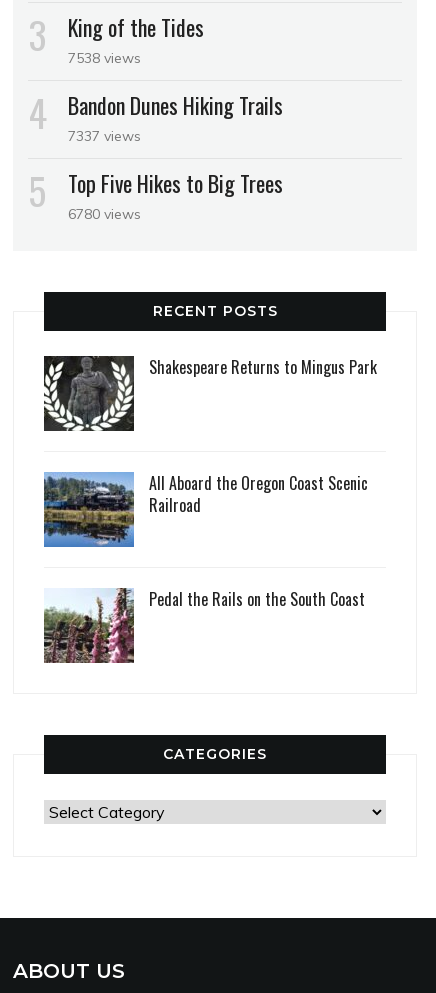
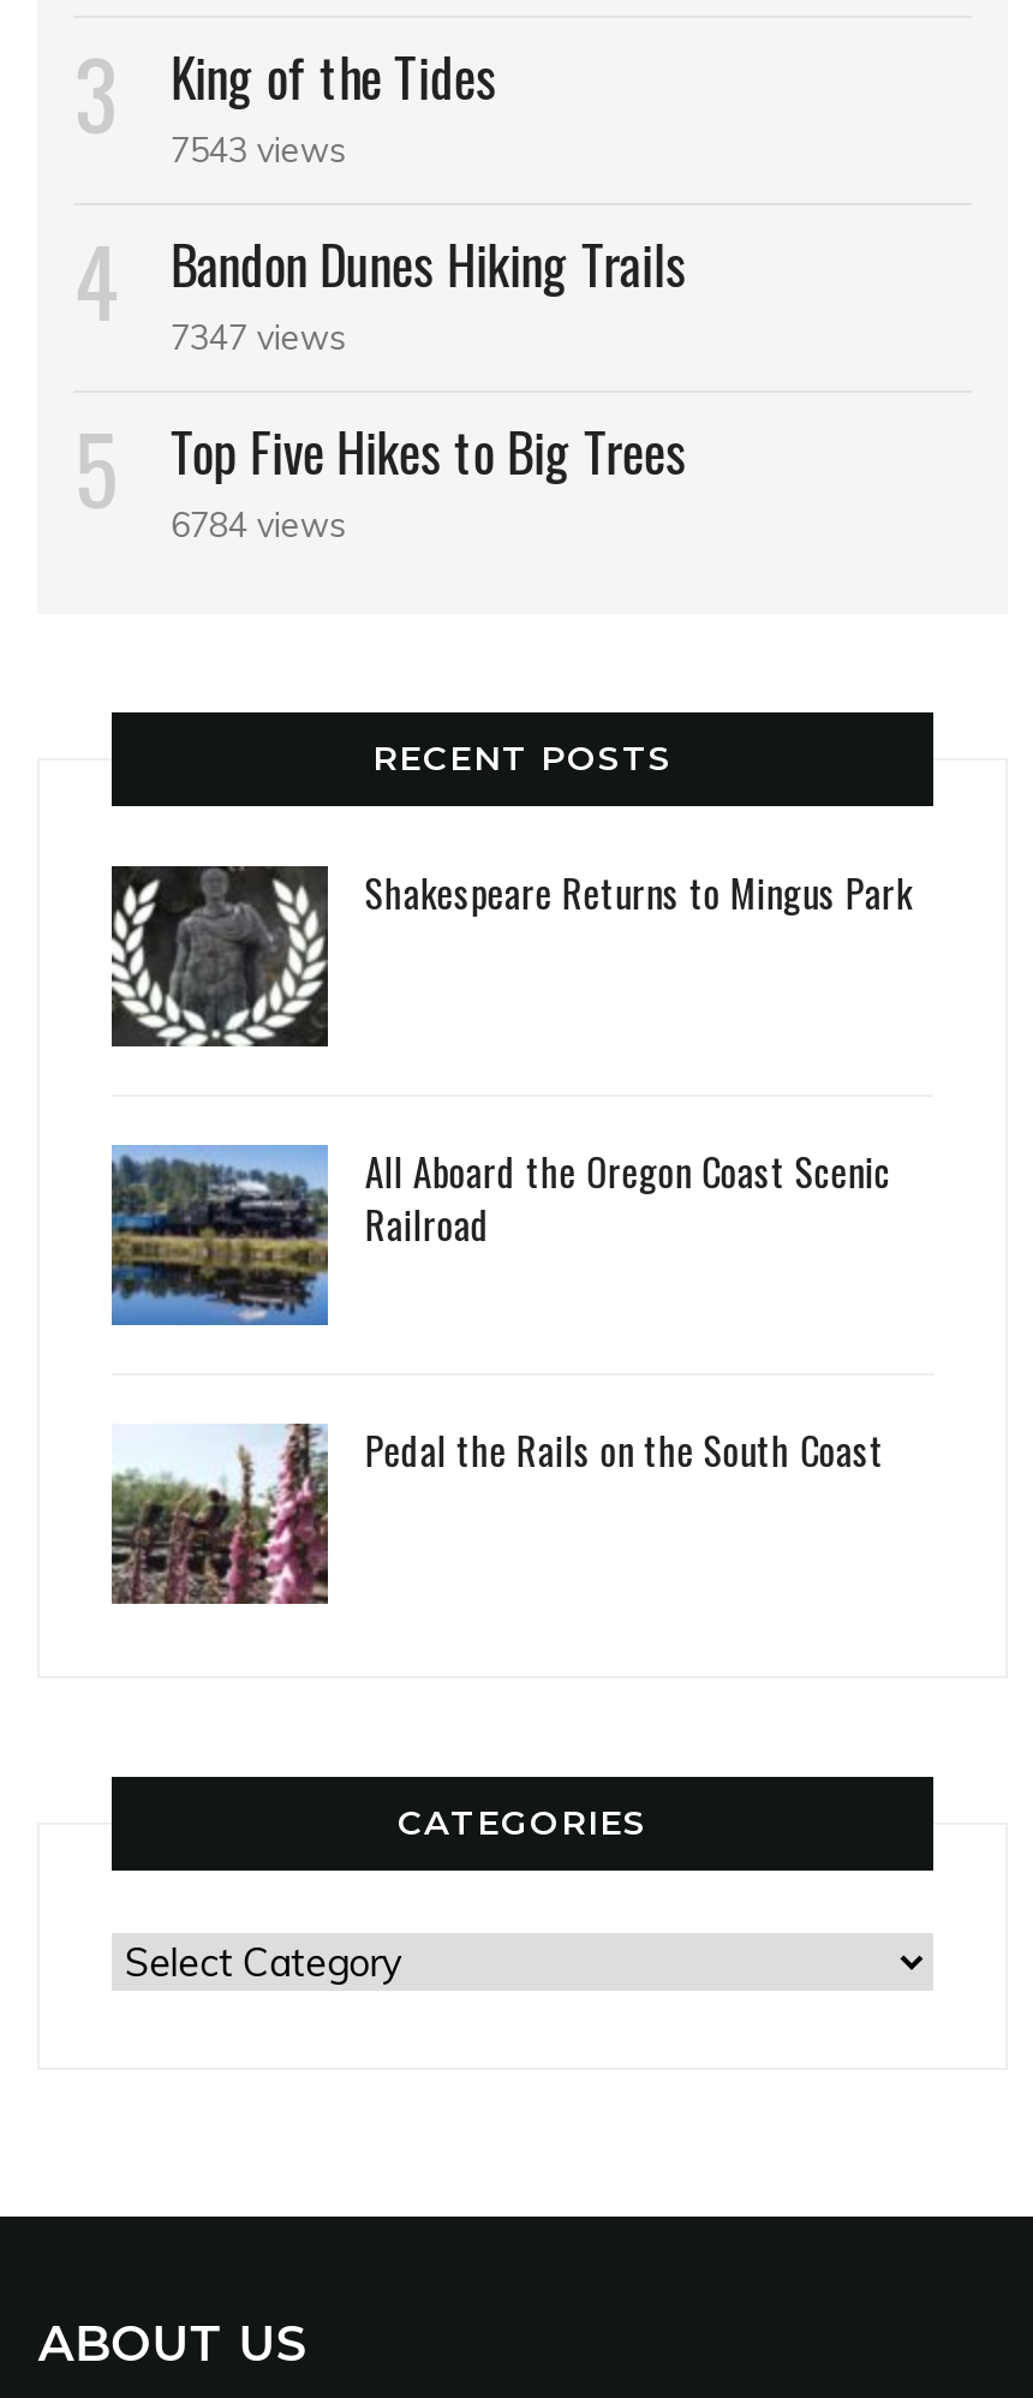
[68,49,141,67] 7538 views -> [170,129,346,173] 7543 views
[68,127,141,145] 7337 views -> [170,317,346,360] 7347 views
[68,205,141,223] 6780 views -> [170,504,346,547] 6784 views

